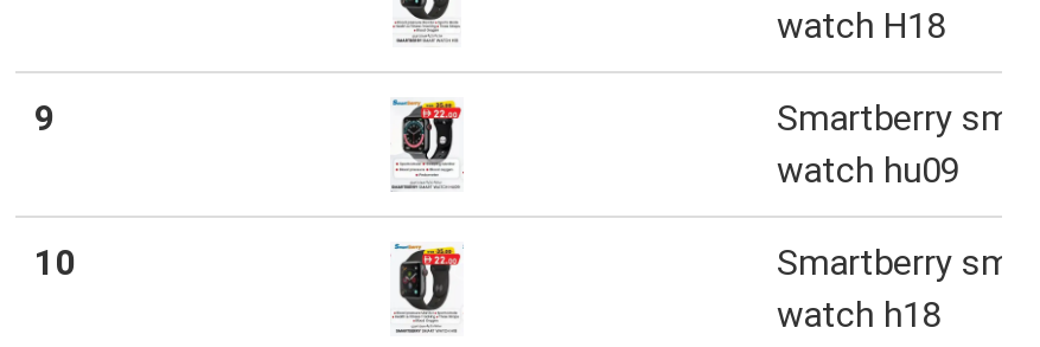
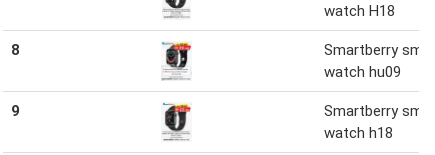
[34,96,56,139] 9 -> [11,41,20,59] 8
[34,241,77,283] 10 -> [11,102,20,120] 9

